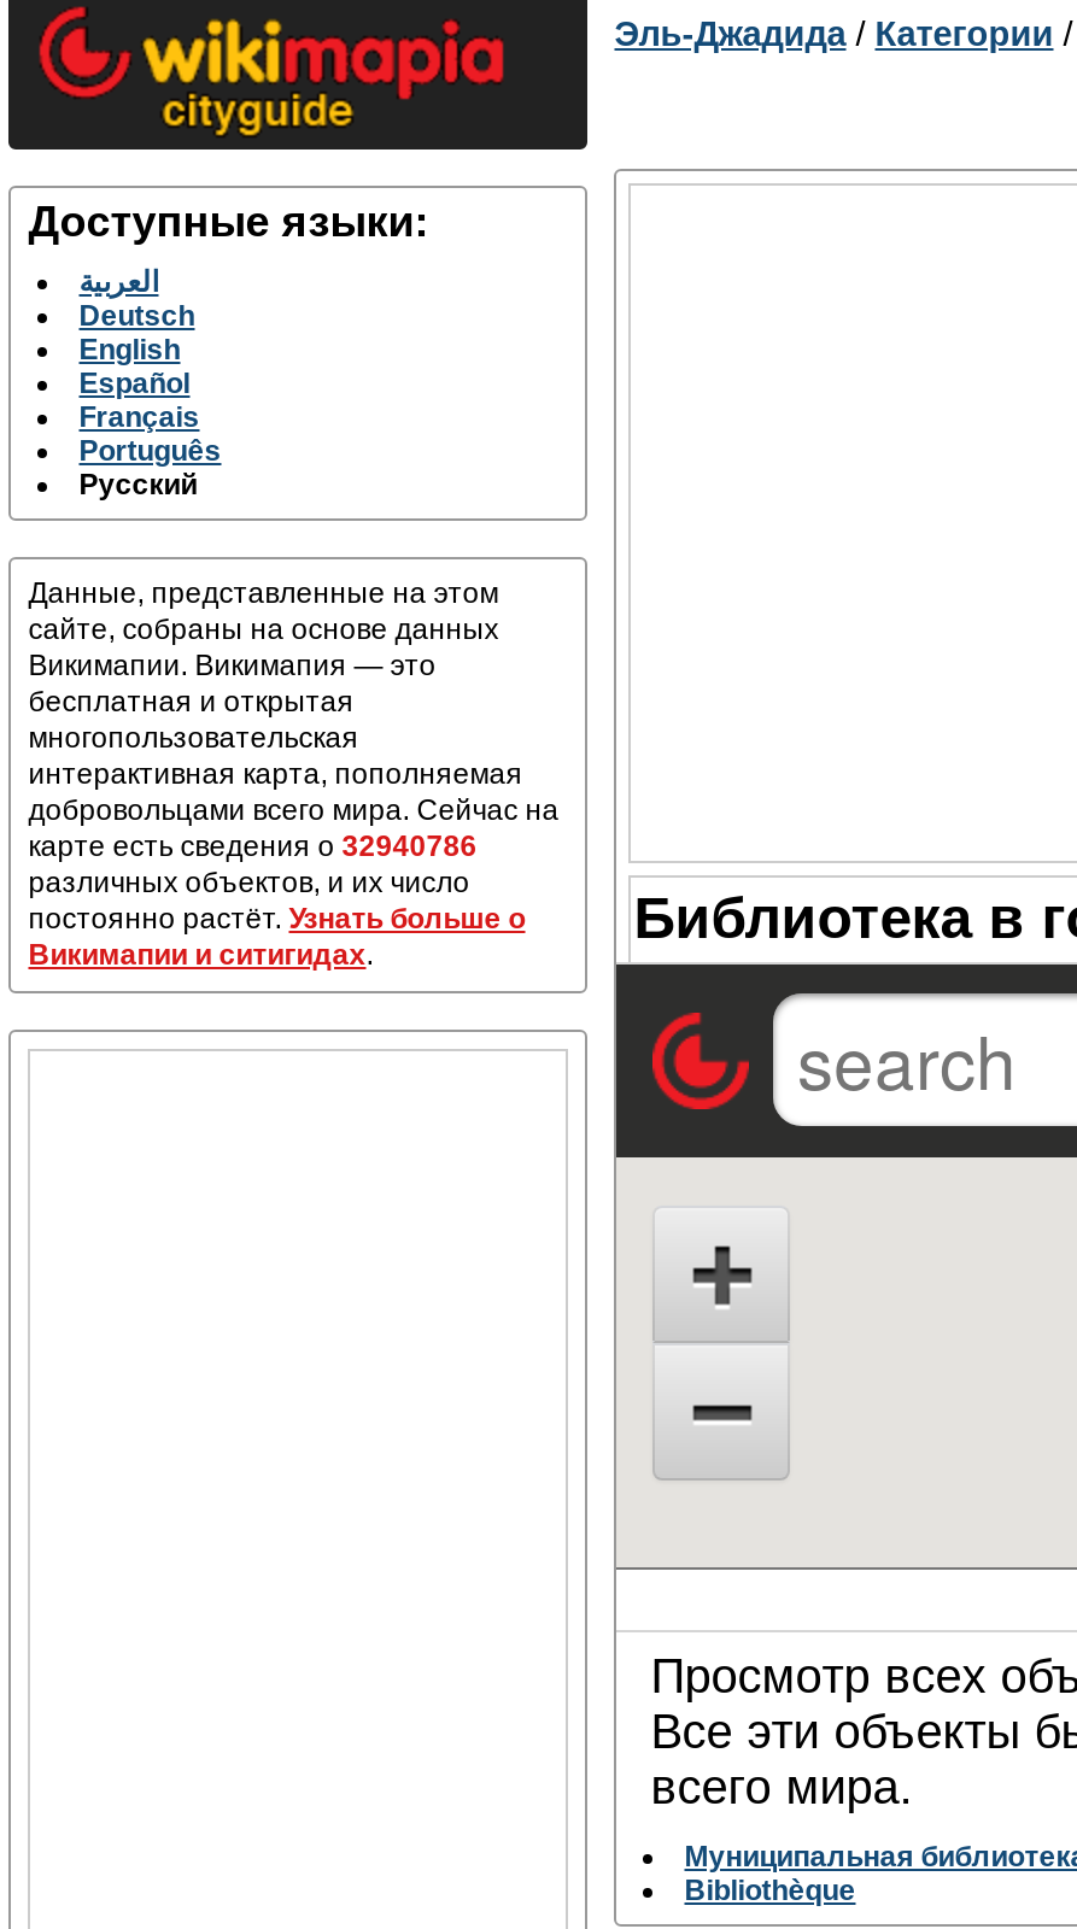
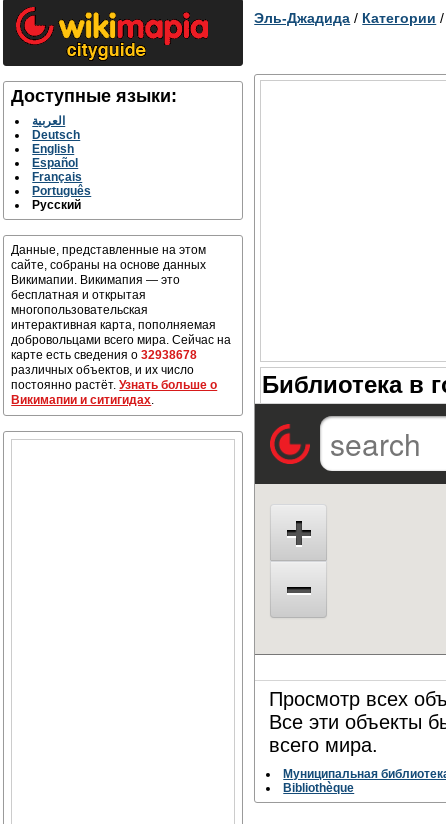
[28,829,477,863] карте есть сведения о 32940786 -> [11,348,197,362] карте есть сведения о 32938678

